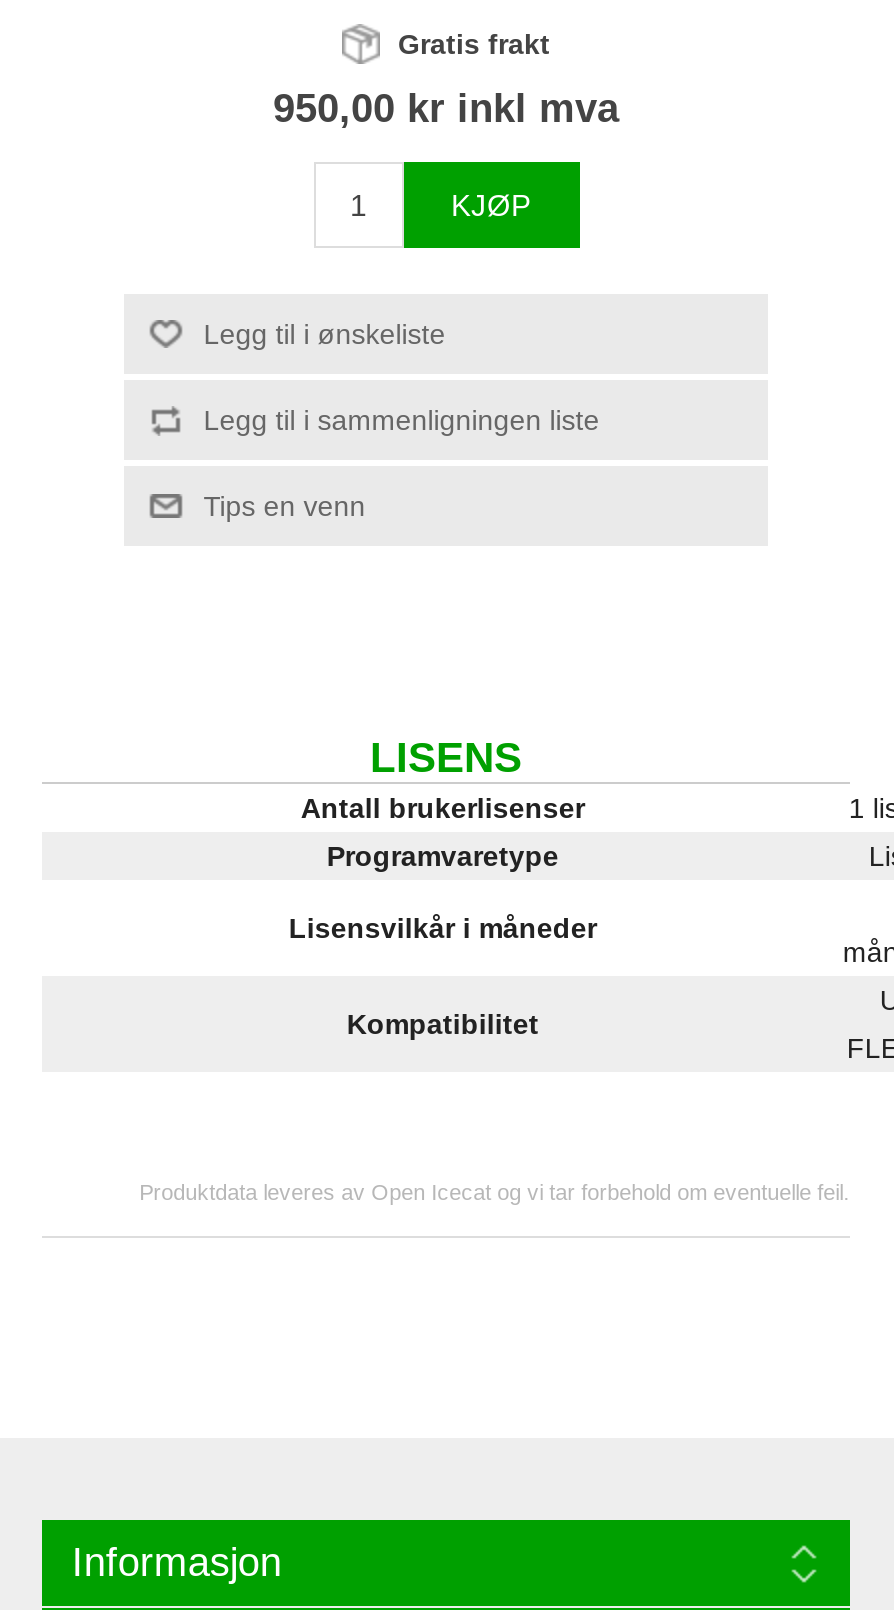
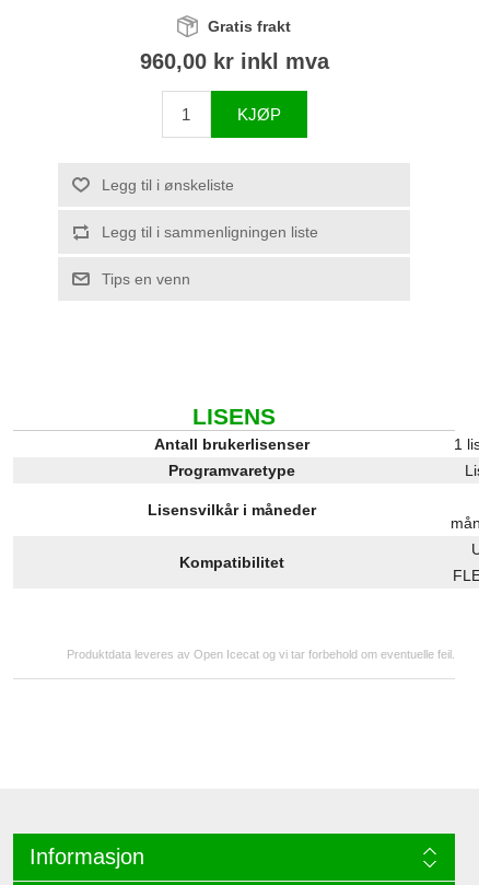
[273,86,619,130] 950,00 kr inkl mva -> [139,49,329,73] 960,00 kr inkl mva

